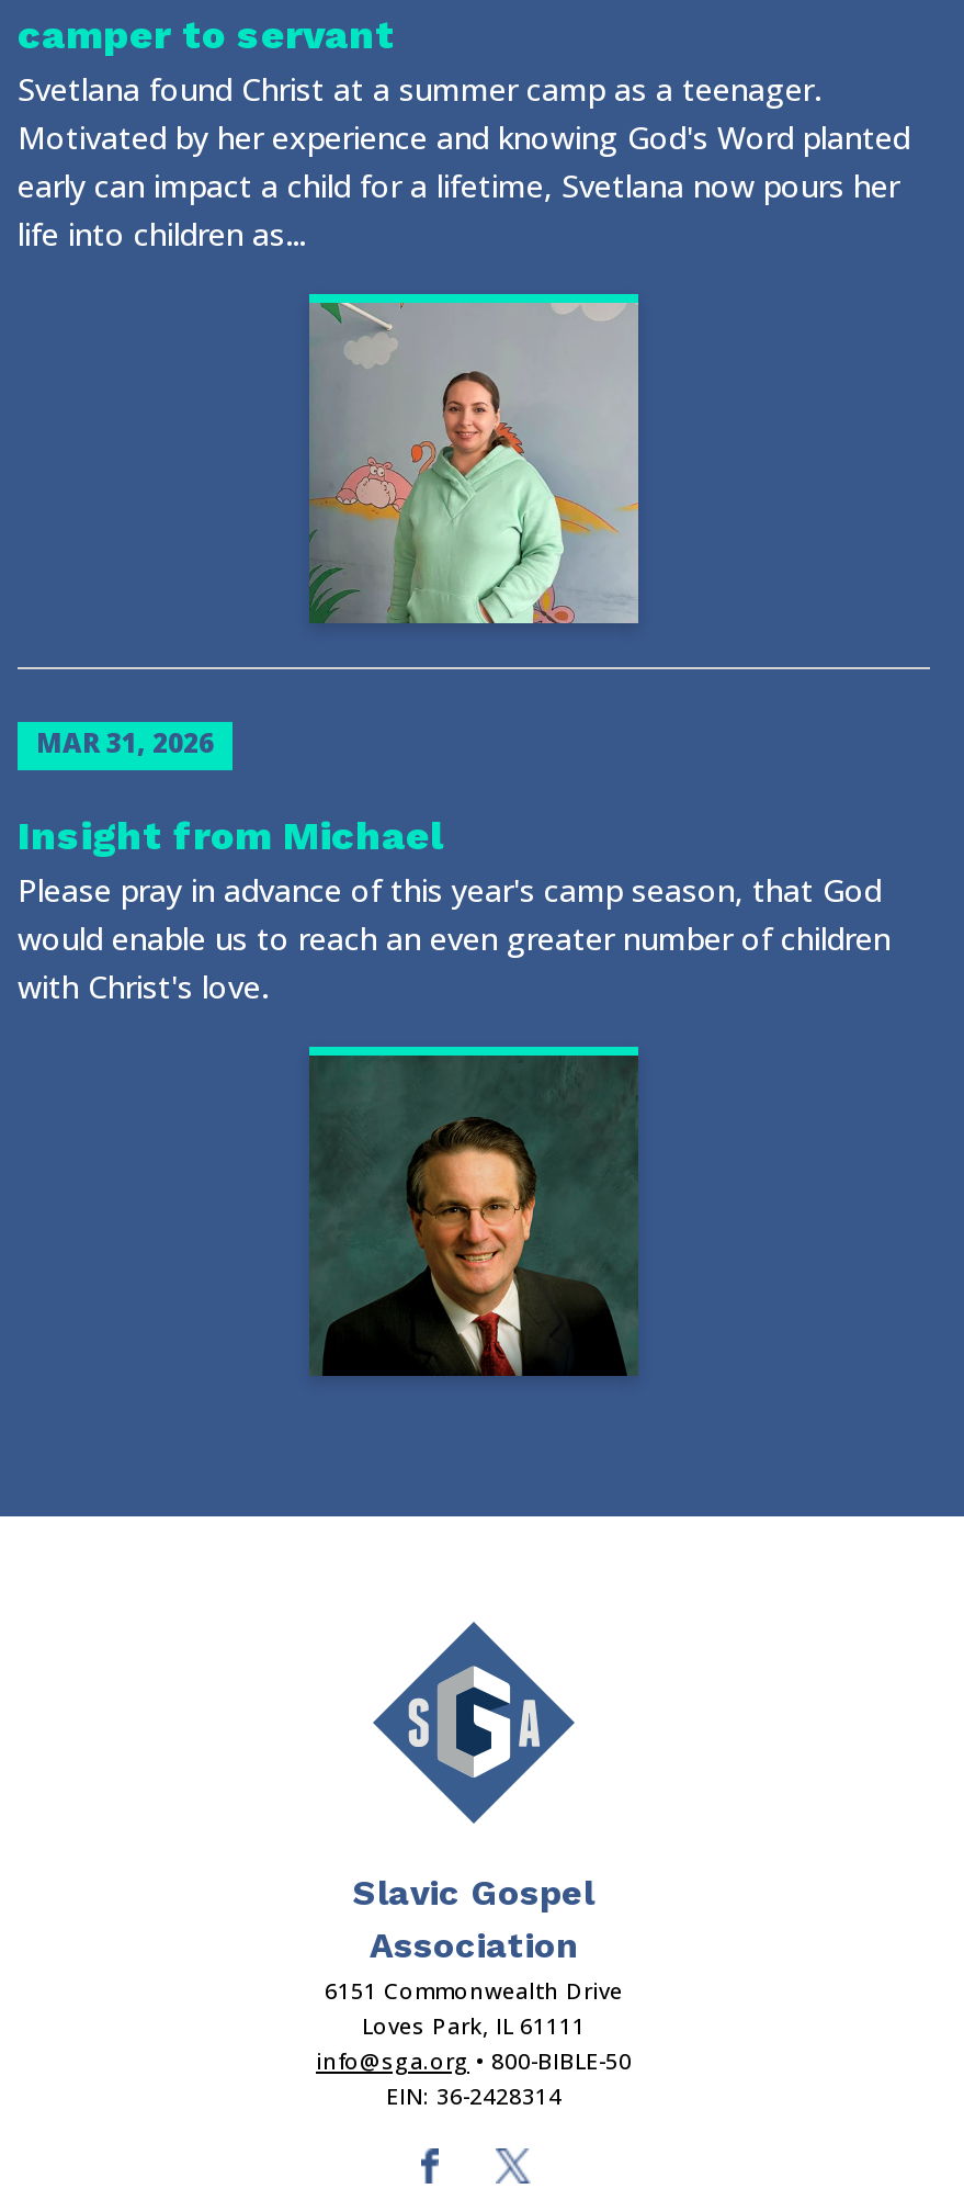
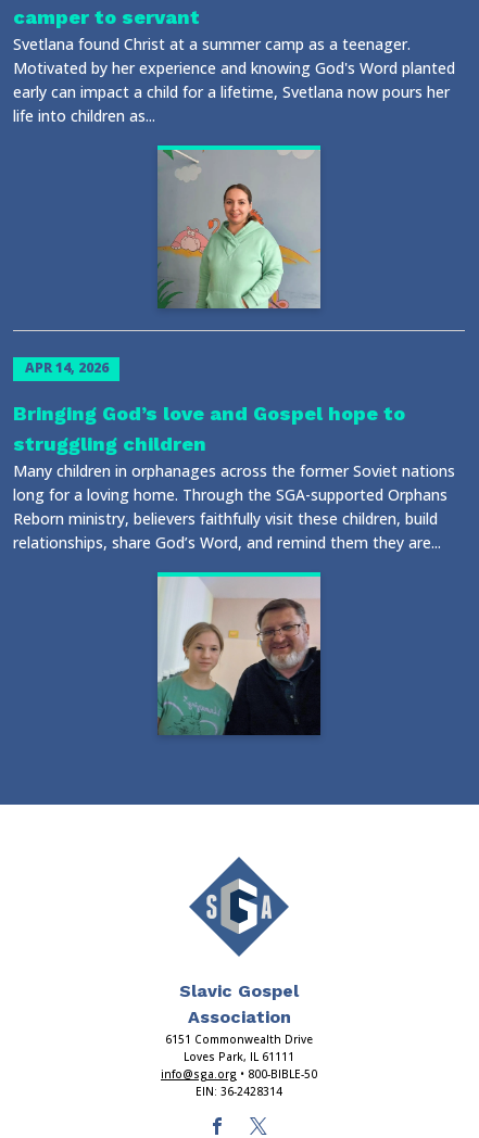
[36,724,214,761] MAR 31, 2026 -> [24,358,108,376] APR 14, 2026
[18,811,891,1007] Insight from Michael | Please pray in advance of this year's camp season, that God | would enable us to reach an even greater number of children | with Christ's love. -> [13,401,455,552] Bringing God’s love and Gospel hope to | struggling children | Many children in orphanages across the former Soviet nations | long for a loving home. Through the SGA-supported Orphans | Reborn ministry, believers faithfully visit these children, build | relationships, share God’s Word, and remind them they are...
[309,1132,638,1378] [image] -> [156,576,322,735] [image]

